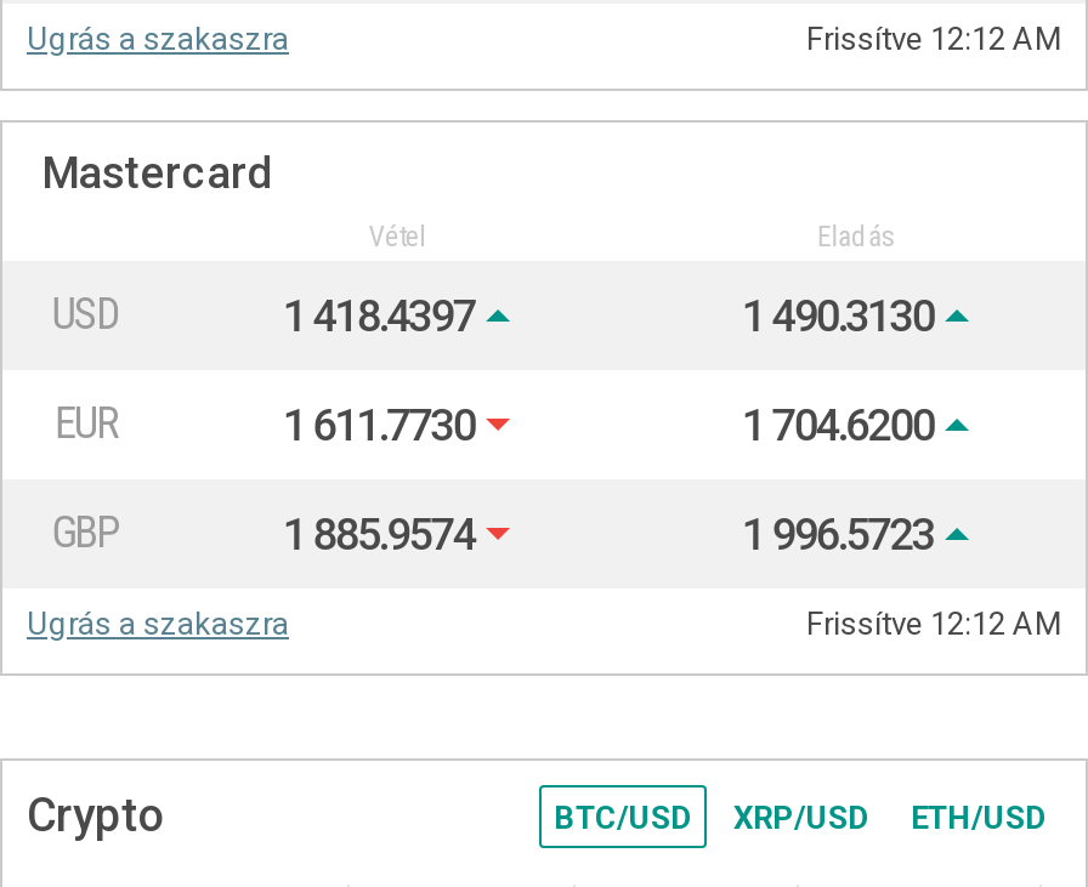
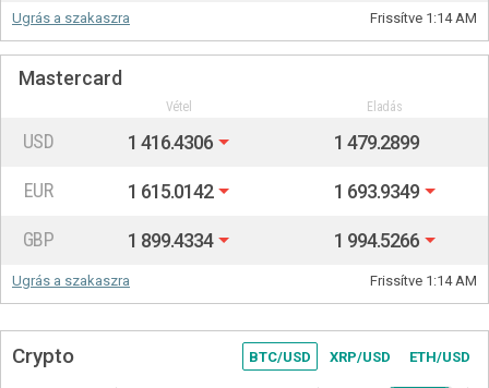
[806,21,1061,57] Frissítve 12:12 AM -> [370,10,477,26] Frissítve 1:14 AM
[283,290,475,341] 1 418.4397 -> [127,131,213,154] 1 416.4306
[742,290,934,341] 1 490.3130 -> [334,131,420,154] 1 479.2899
[283,400,475,451] 1 611.7730 -> [127,180,213,203] 1 615.0142
[742,400,934,451] 1 704.6200 -> [334,180,420,203] 1 693.9349
[283,509,475,560] 1 885.9574 -> [127,229,213,252] 1 899.4334
[742,509,934,560] 1 996.5723 -> [334,229,420,252] 1 994.5266
[806,605,1061,642] Frissítve 12:12 AM -> [370,272,477,289] Frissítve 1:14 AM

